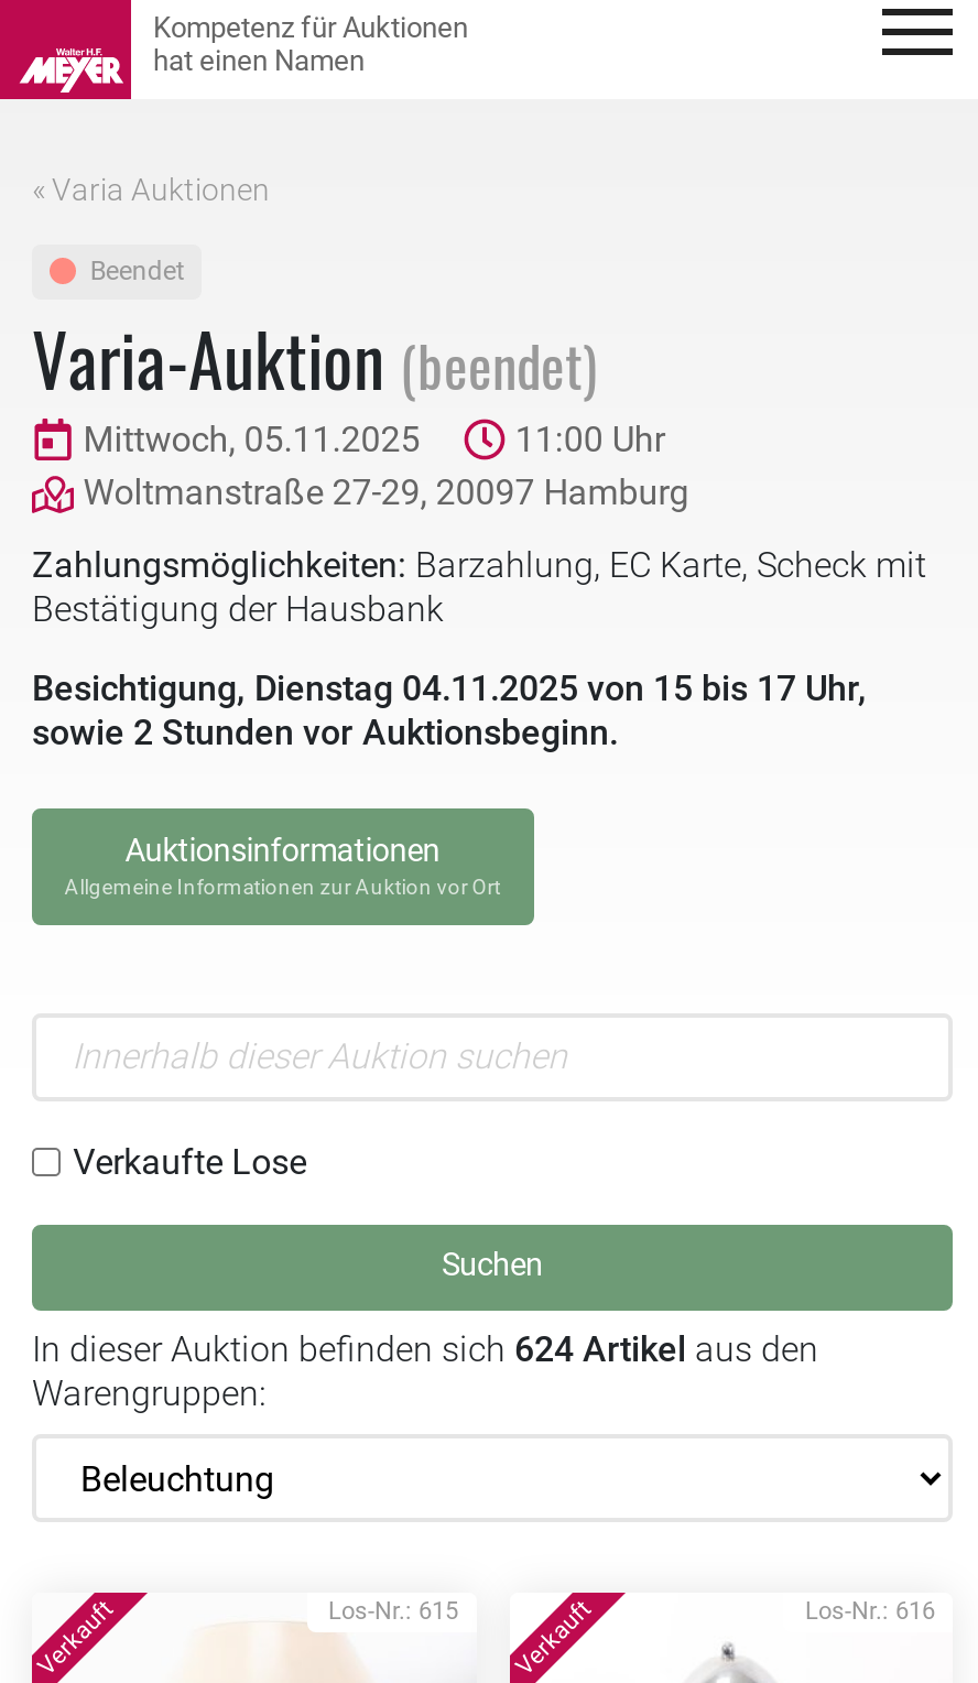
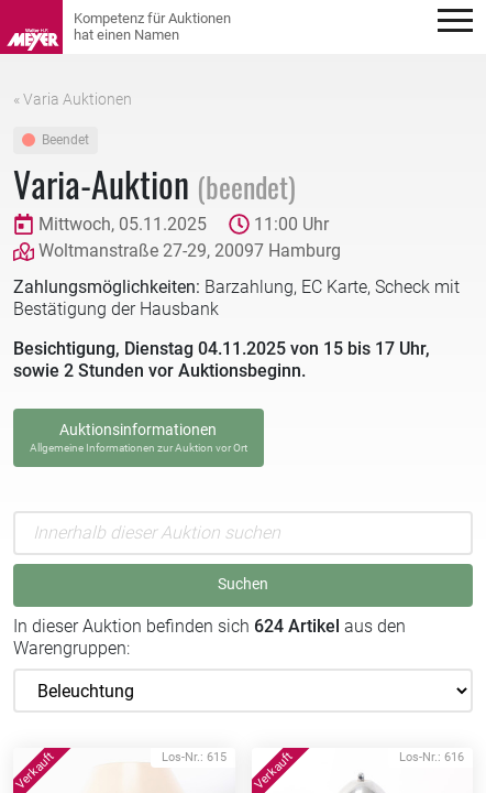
[73,1140,306,1182] Verkaufte Lose -> none

